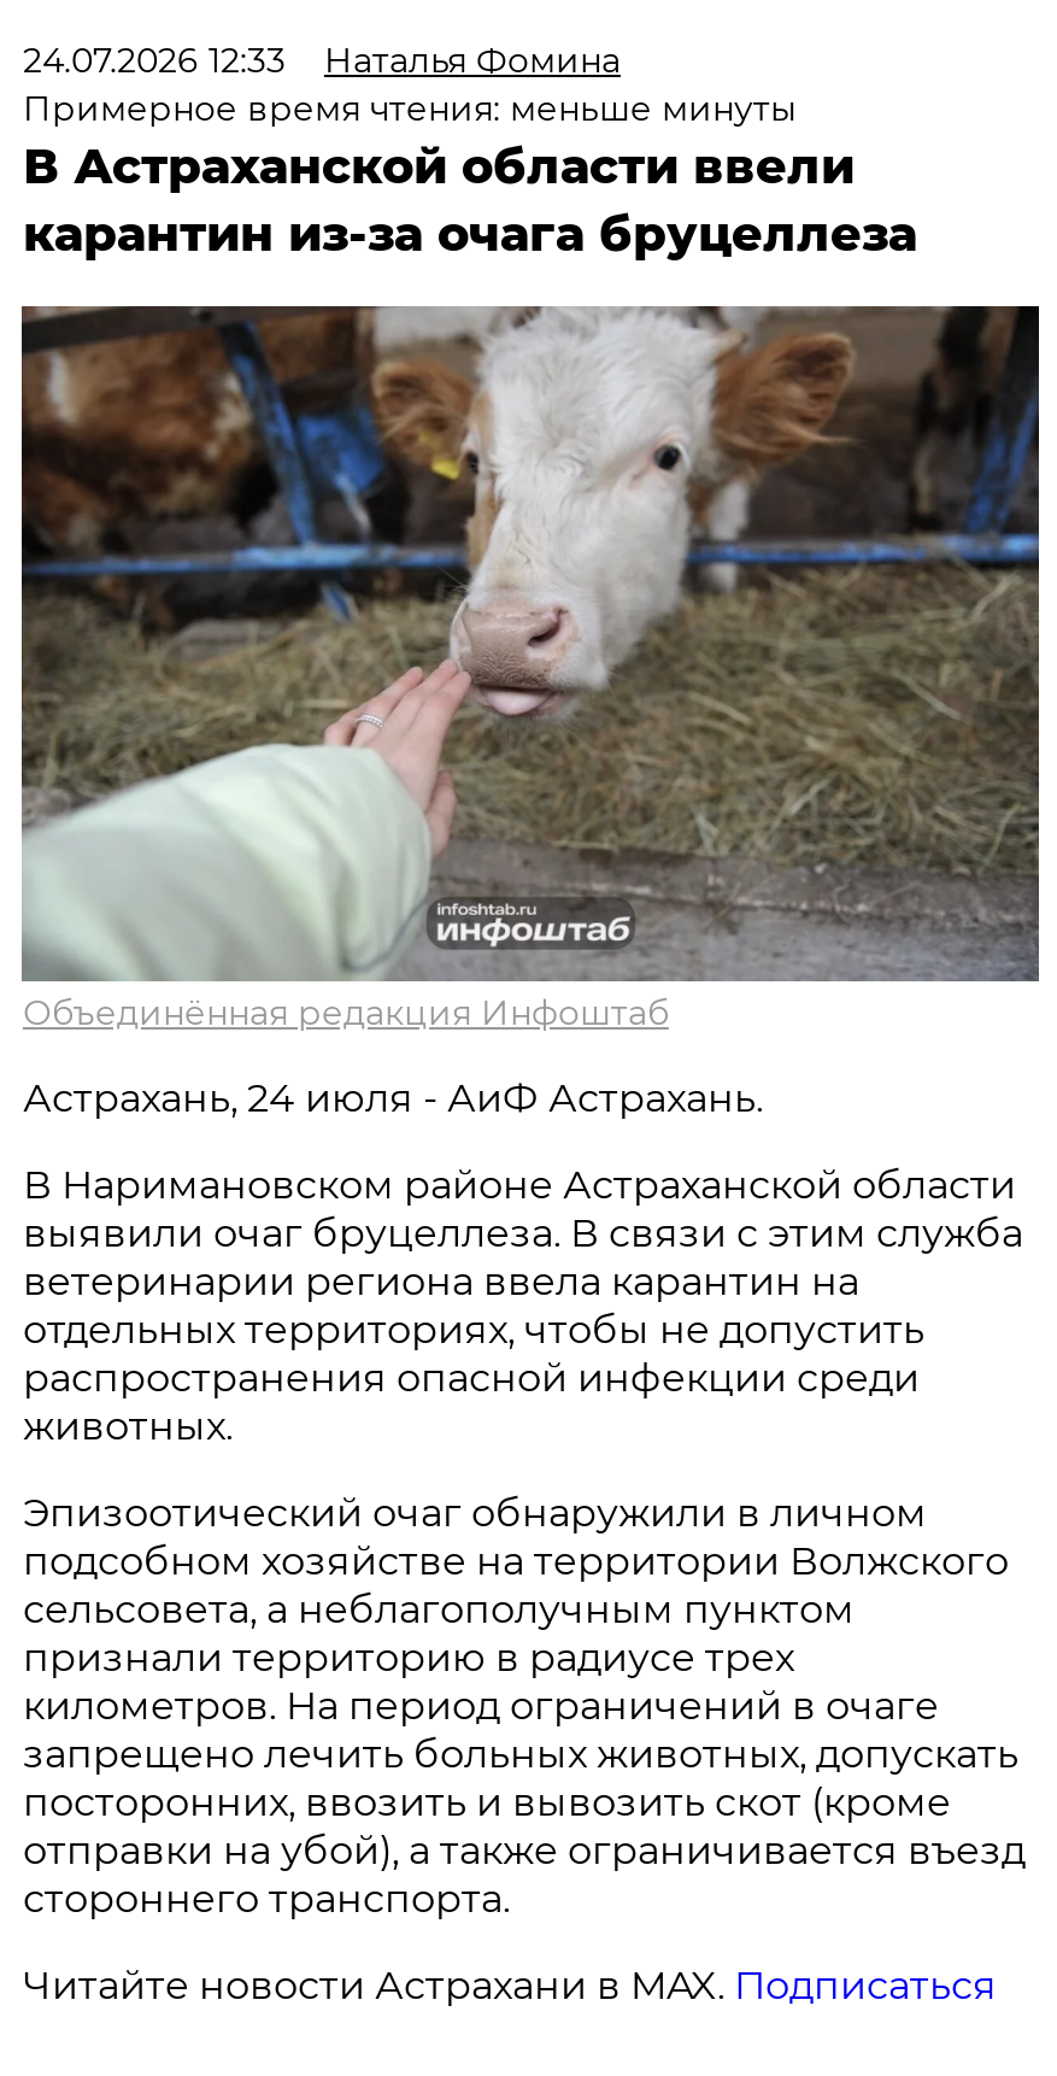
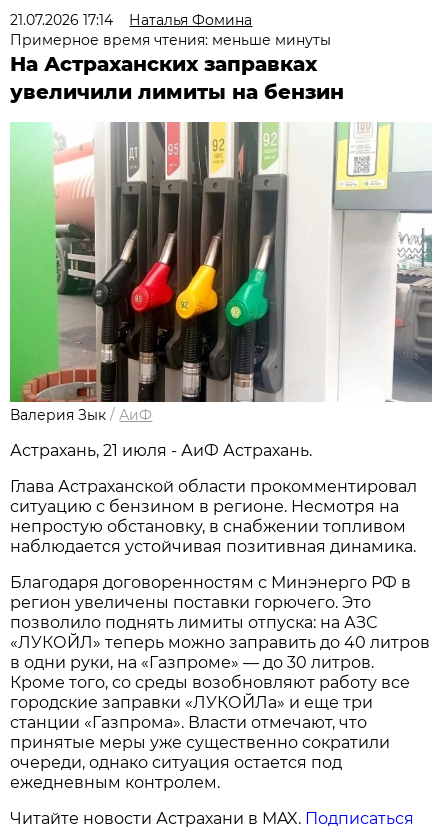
[23,39,620,82] 24.07.2026 12:33 Наталья Фомина -> [10,11,252,29] 21.07.2026 17:14 Наталья Фомина
[23,137,917,263] В Астраханской области ввели | карантин из-за очага бруцеллеза -> [10,52,344,104] На Астраханских заправках | увеличили лимиты на бензин
[19,304,1041,1034] [image] | Объединённая редакция Инфоштаб -> [9,121,432,424] [image] | Валерия Зык / АиФ
[23,1075,763,1121] Астрахань, 24 июля - АиФ Астрахань. -> [10,441,312,460] Астрахань, 21 июля - АиФ Астрахань.
[23,1162,1023,1449] В Наримановском районе Астраханской области | выявили очаг бруцеллеза. В связи с этим служба | ветеринарии региона ввела карантин на | отдельных территориях, чтобы не допустить | распространения опасной инфекции среди | животных. -> [10,477,417,556] Глава Астраханской области прокомментировал | ситуацию с бензином в регионе. Несмотря на | непростую обстановку, в снабжении топливом | наблюдается устойчивая позитивная динамика.
[23,1490,1025,1922] Эпизоотический очаг обнаружили в личном | подсобном хозяйстве на территории Волжского | сельсовета, а неблагополучным пунктом | признали территорию в радиусе трех | километров. На период ограничений в очаге | запрещено лечить больных животных, допускать | посторонних, ввозить и вывозить скот (кроме | отправки на убой), а также ограничивается въезд | стороннего транспорта. -> [10,573,430,792] Благодаря договоренностям с Минэнерго РФ в | регион увеличены поставки горючего. Это | позволило поднять лимиты отпуска: на АЗС | «ЛУКОЙЛ» теперь можно заправить до 40 литров | в одни руки, на «Газпроме» — до 30 литров. | Кроме того, со среды возобновляют работу все | городские заправки «ЛУКОЙЛа» и еще три | станции «Газпрома». Власти отмечают, что | принятые меры уже существенно сократили | очереди, однако ситуация остается под | ежедневным контролем.

